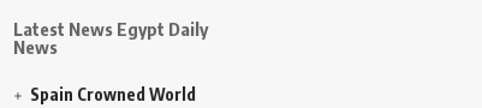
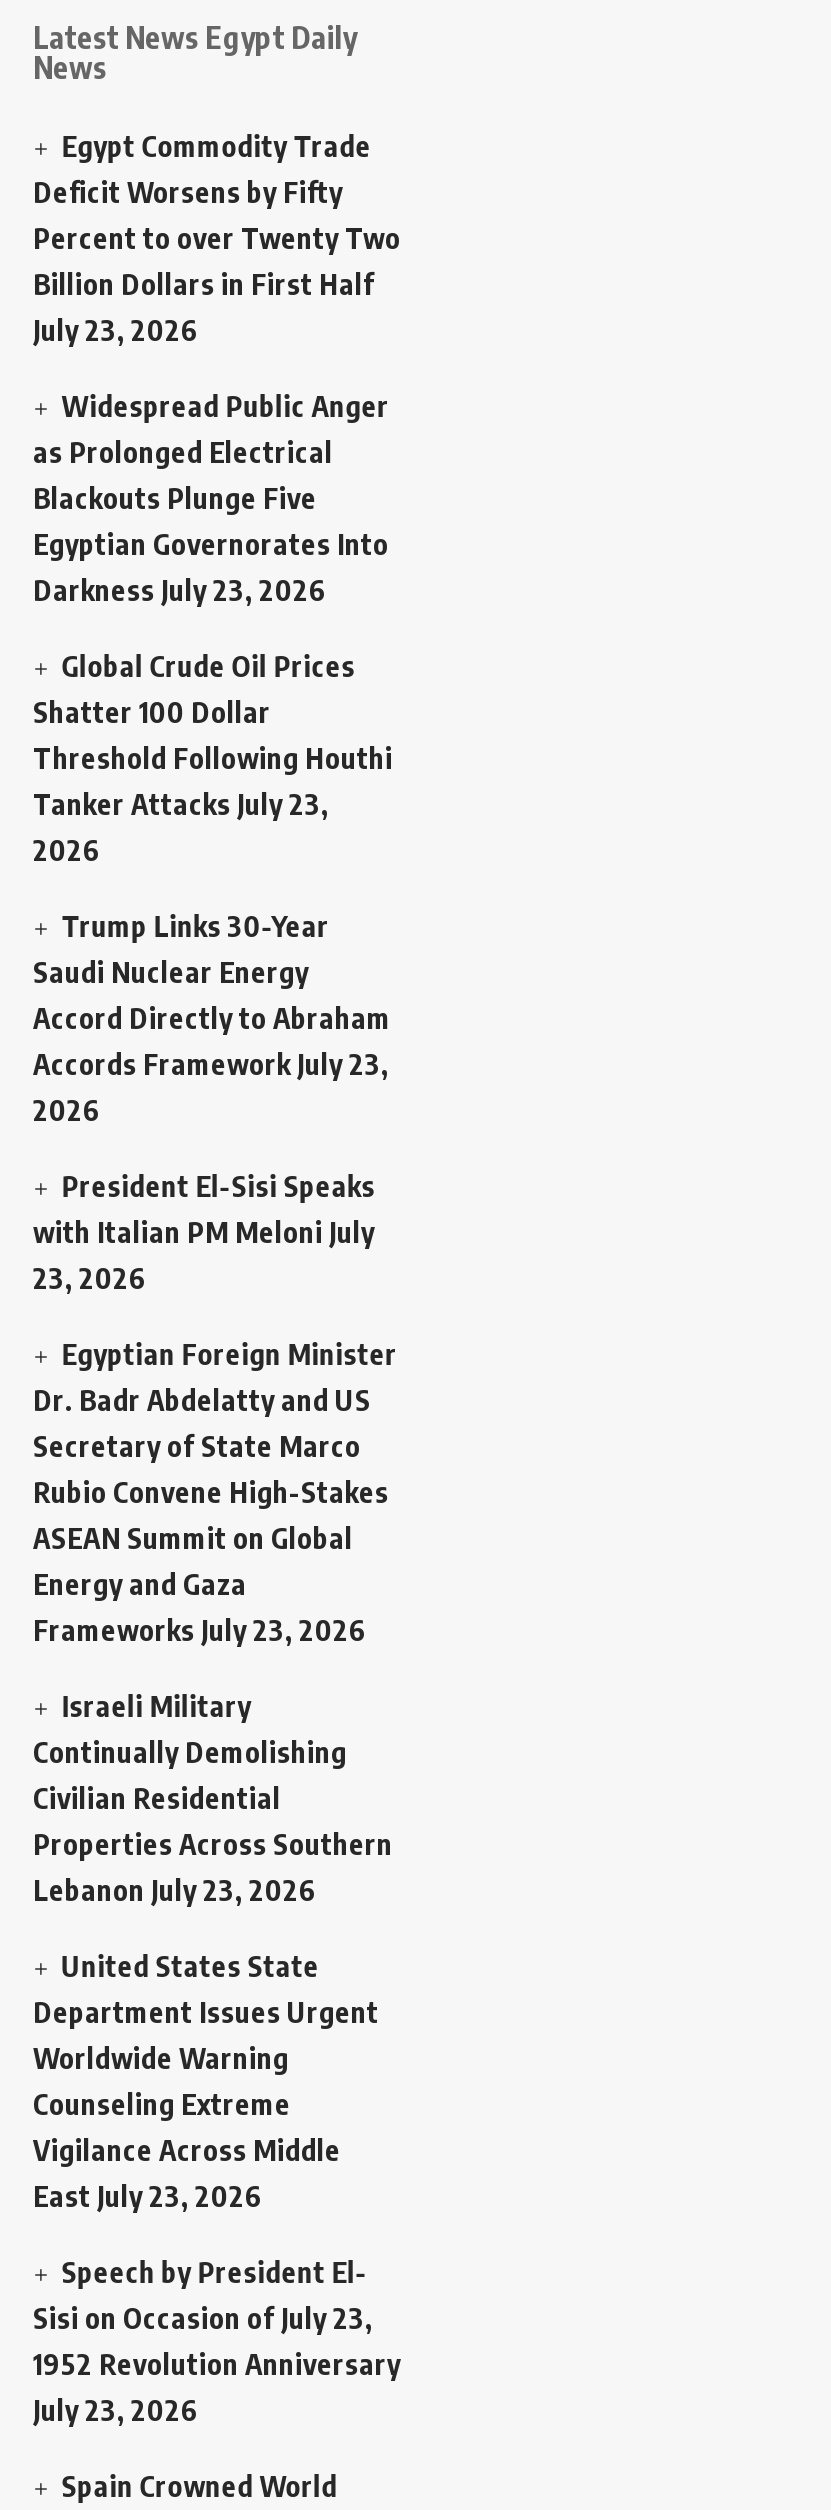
none -> [33,130,401,2428] Egypt Commodity Trade | Deficit Worsens by Fifty | Percent to over Twenty Two | Billion Dollars in First Half | July 23, 2026 | Widespread Public Anger | as Prolonged Electrical | Blackouts Plunge Five | Egyptian Governorates Into | Darkness July 23, 2026 | Global Crude Oil Prices | Shatter 100 Dollar | Threshold Following Houthi | Tanker Attacks July 23, | 2026 | Trump Links 30-Year | Saudi Nuclear Energy | Accord Directly to Abraham | Accords Framework July 23, | 2026 | President El-Sisi Speaks | with Italian PM Meloni July | 23, 2026 | Egyptian Foreign Minister | Dr. Badr Abdelatty and US | Secretary of State Marco | Rubio Convene High-Stakes | ASEAN Summit on Global | Energy and Gaza | Frameworks July 23, 2026 | Israeli Military | Continually Demolishing | Civilian Residential | Properties Across Southern | Lebanon July 23, 2026 | United States State | Department Issues Urgent | Worldwide Warning | Counseling Extreme | Vigilance Across Middle | East July 23, 2026 | Speech by President El- | Sisi on Occasion of July 23, | 1952 Revolution Anniversary | July 23, 2026

